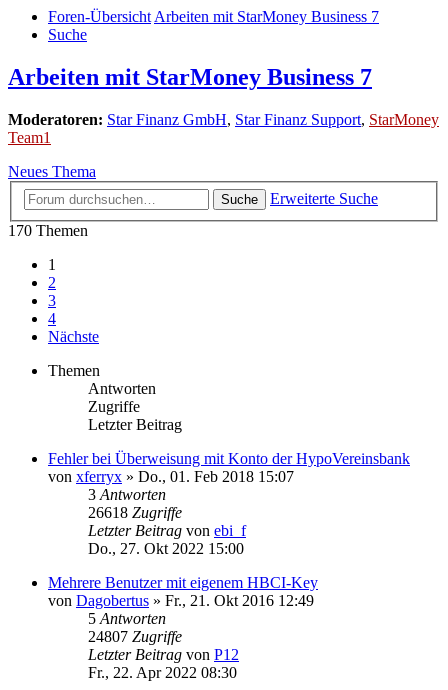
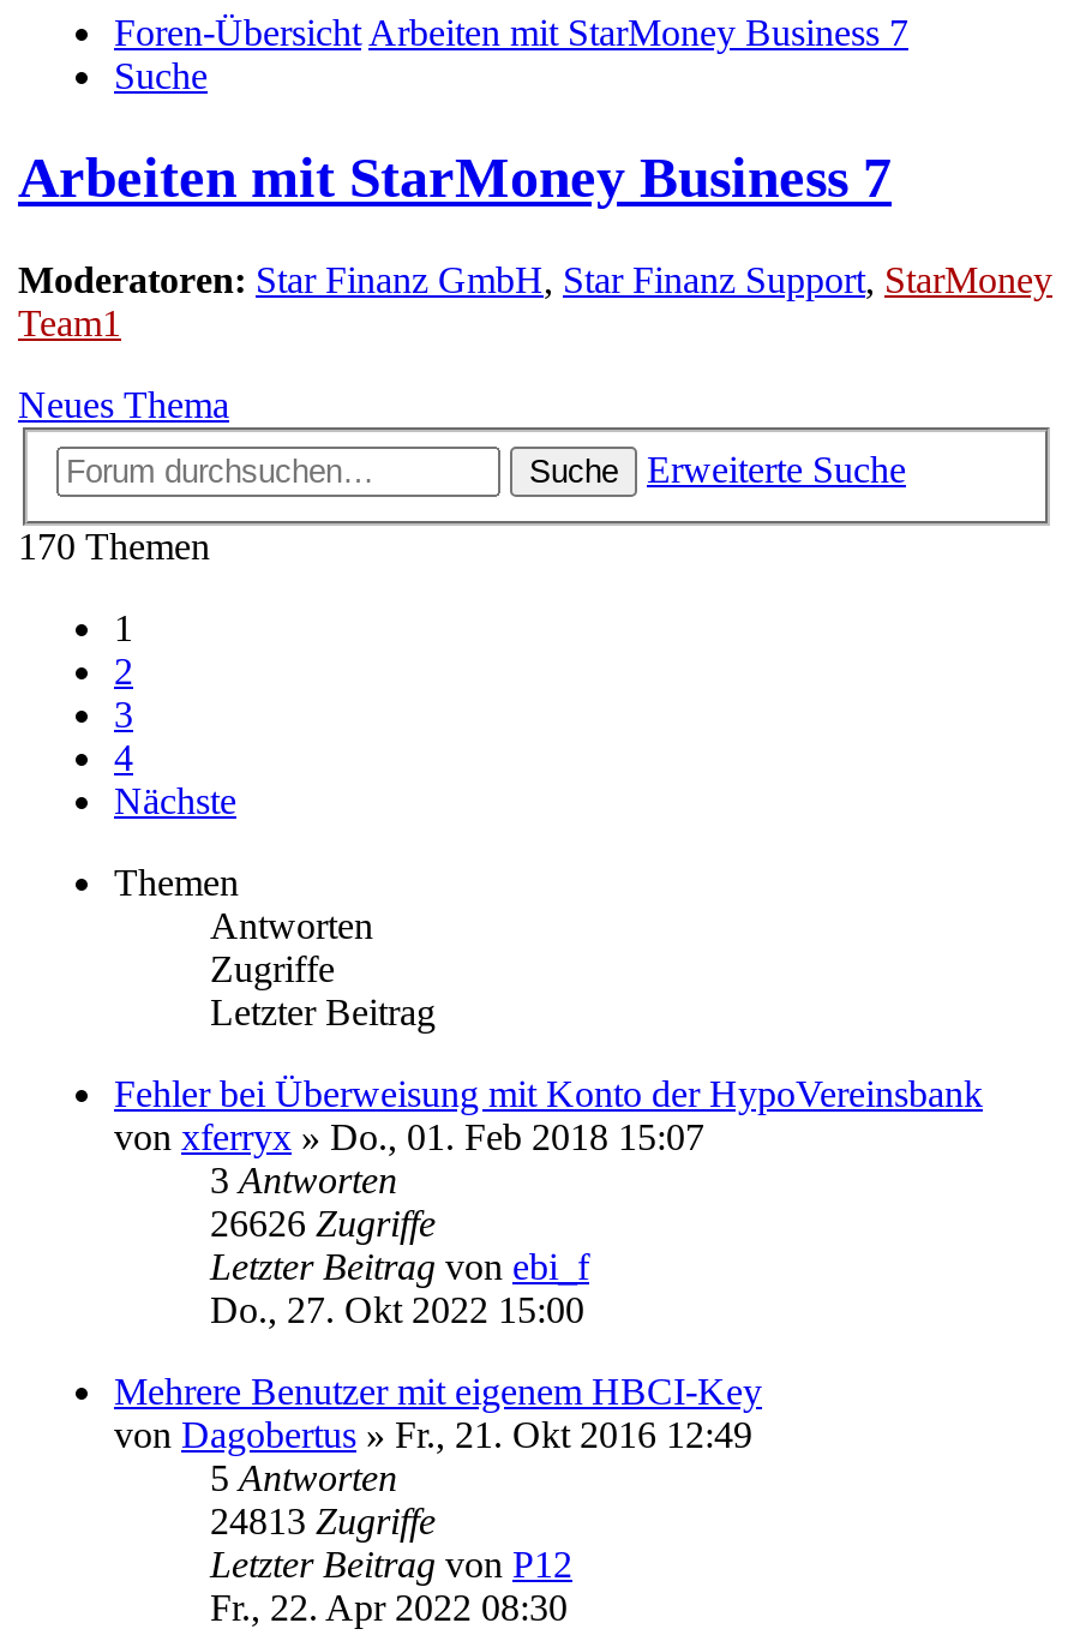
[88,504,182,521] 26618 Zugriffe -> [210,1203,436,1243] 26626 Zugriffe
[88,628,182,645] 24807 Zugriffe -> [210,1500,436,1541] 24813 Zugriffe

